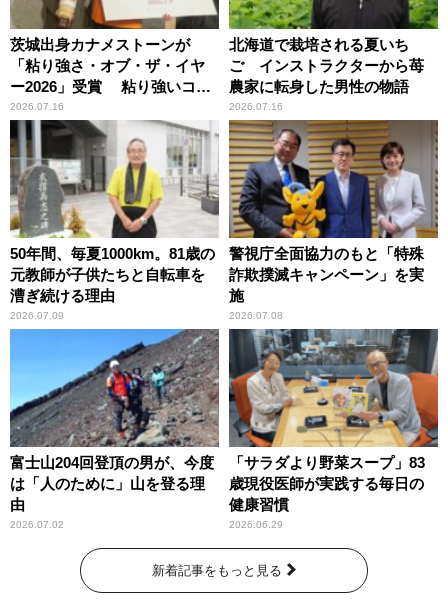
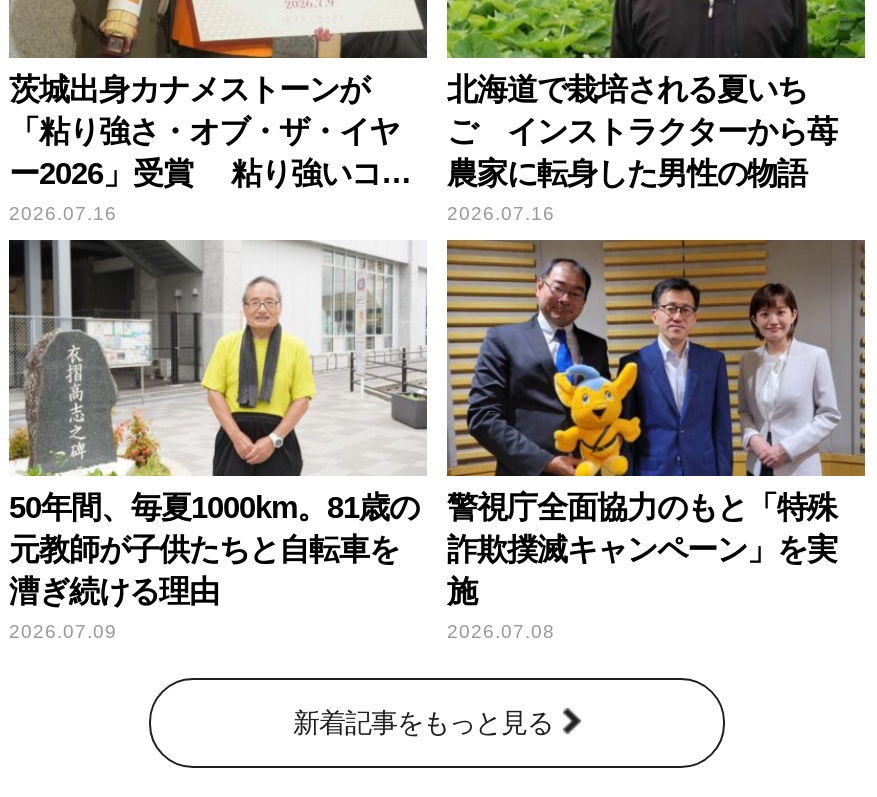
[9,328,220,530] [image] | 富士山204回登頂の男が、今度 | は「人のために」山を登る理 | 由 | 2026.07.02 -> none
[228,328,438,530] [image] | 「サラダより野菜スープ」83 | 歳現役医師が実践する毎日の | 健康習慣 | 2026.06.29 -> none

